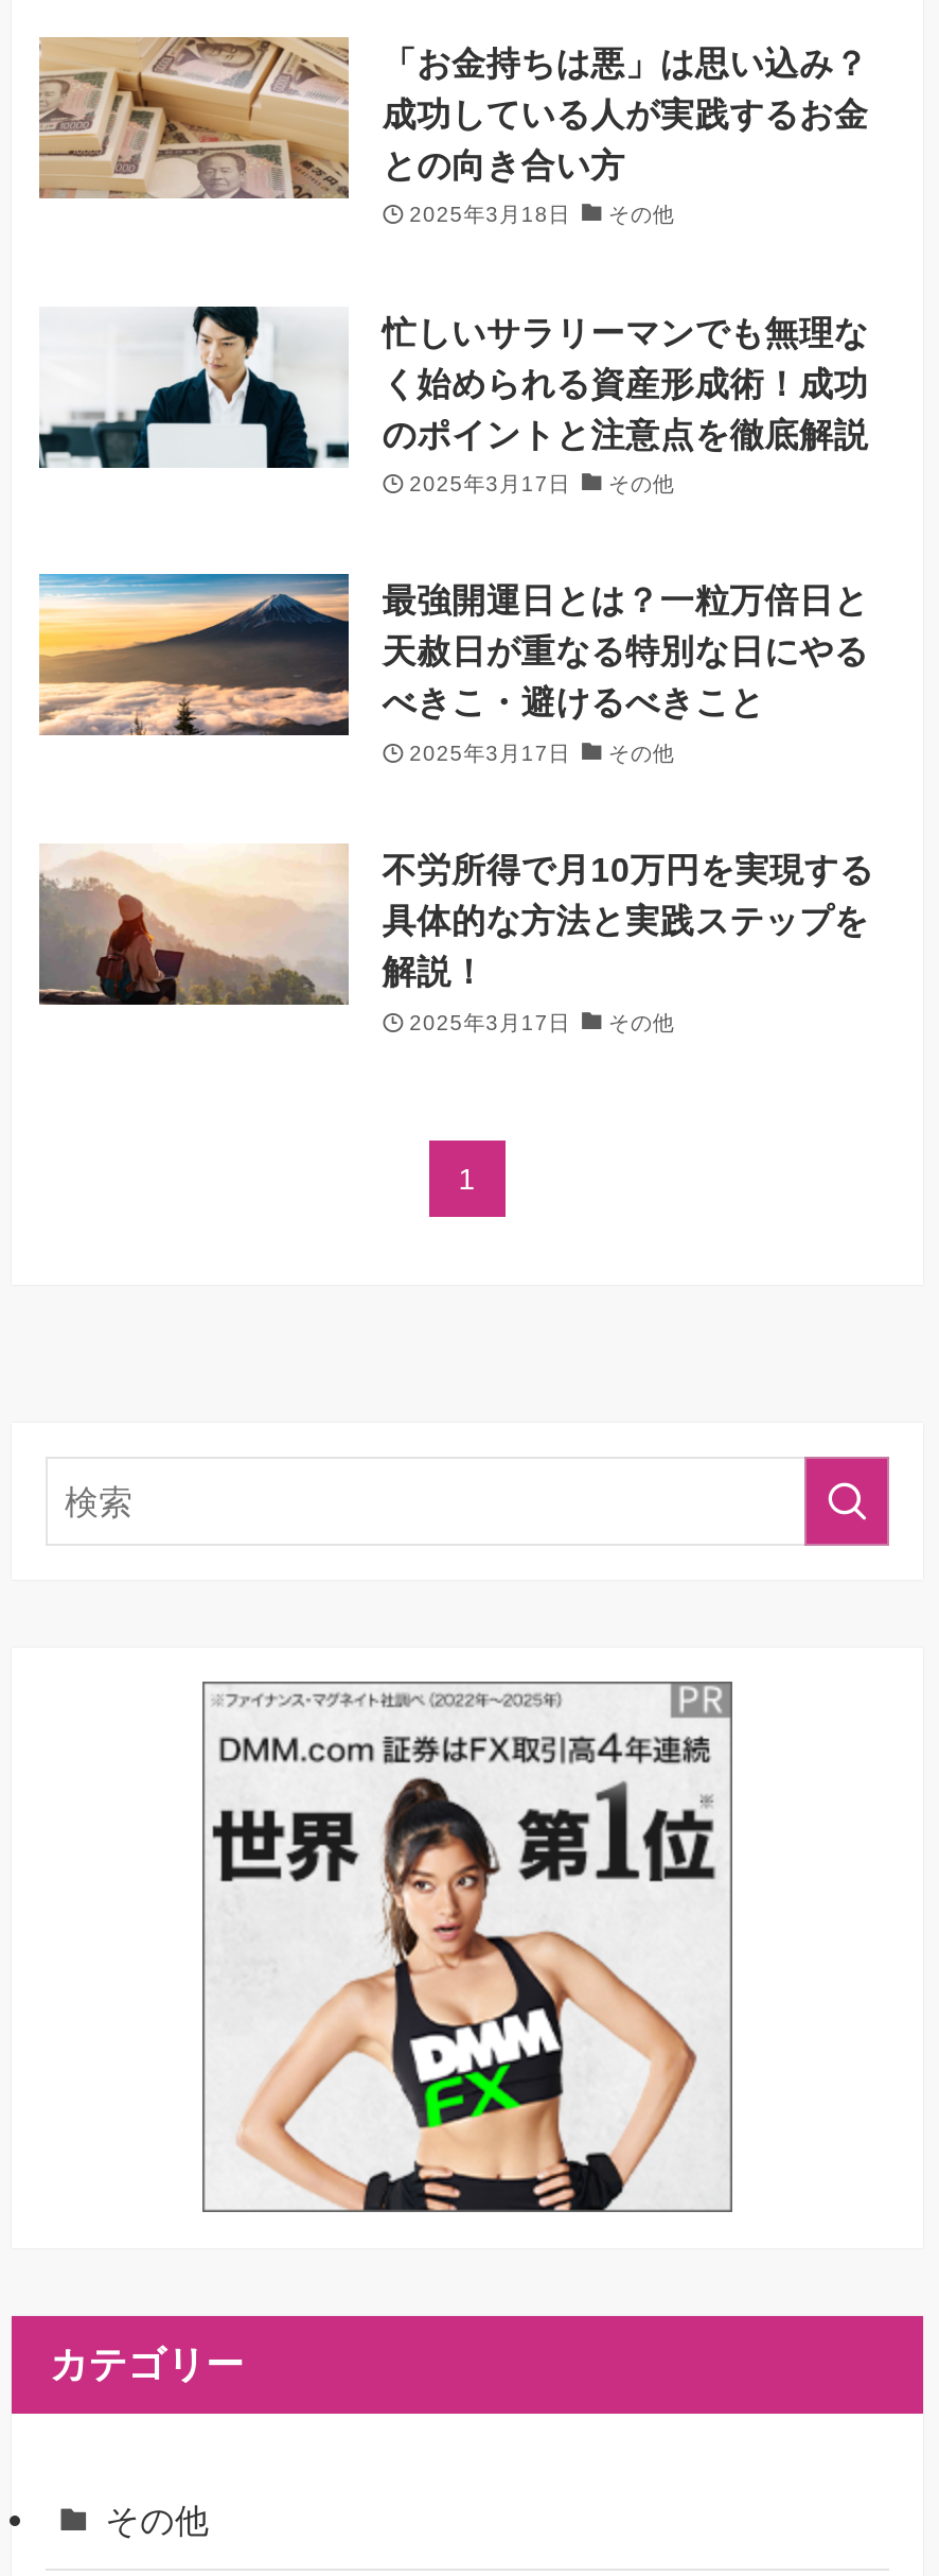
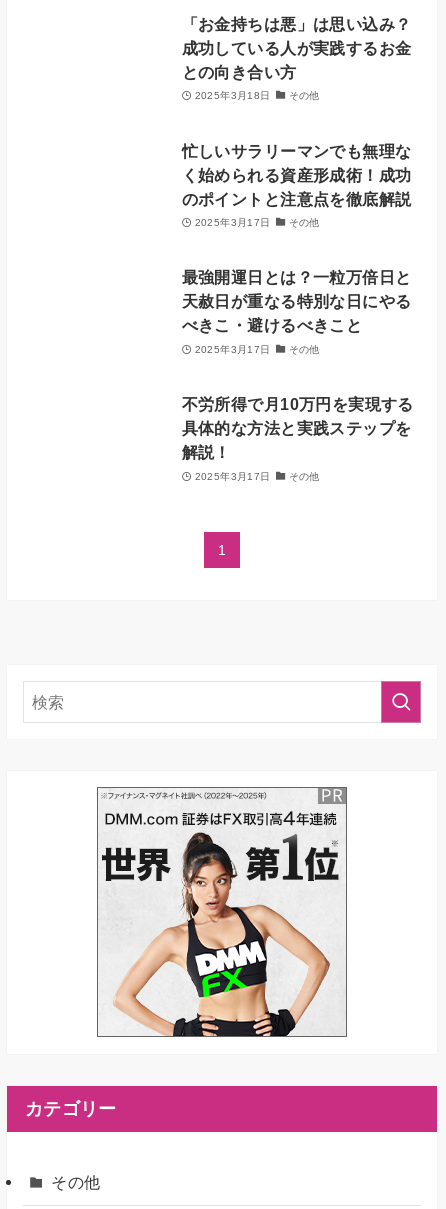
[37,35,351,201] [image] -> none
[37,304,351,470] [image] -> none
[37,572,351,737] [image] -> none
[37,843,351,1007] [image] -> none

